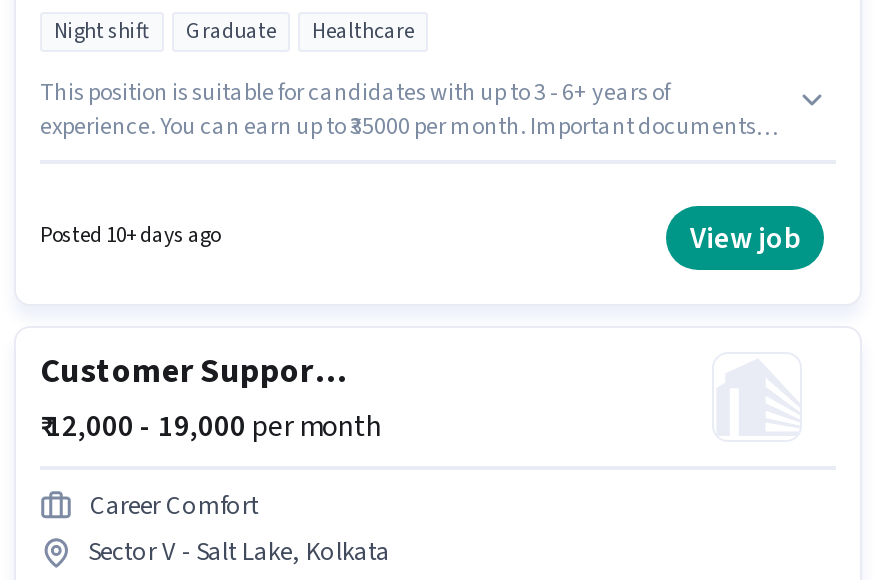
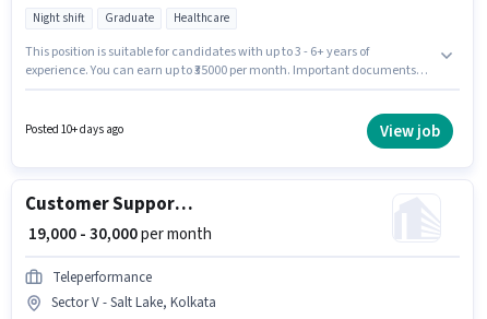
[40,407,382,449] ₹ 12,000 - 19,000 per month -> [25,223,212,246] ₹ 19,000 - 30,000 per month
[90,489,258,525] Career Comfort -> [52,268,152,288] Teleperformance

